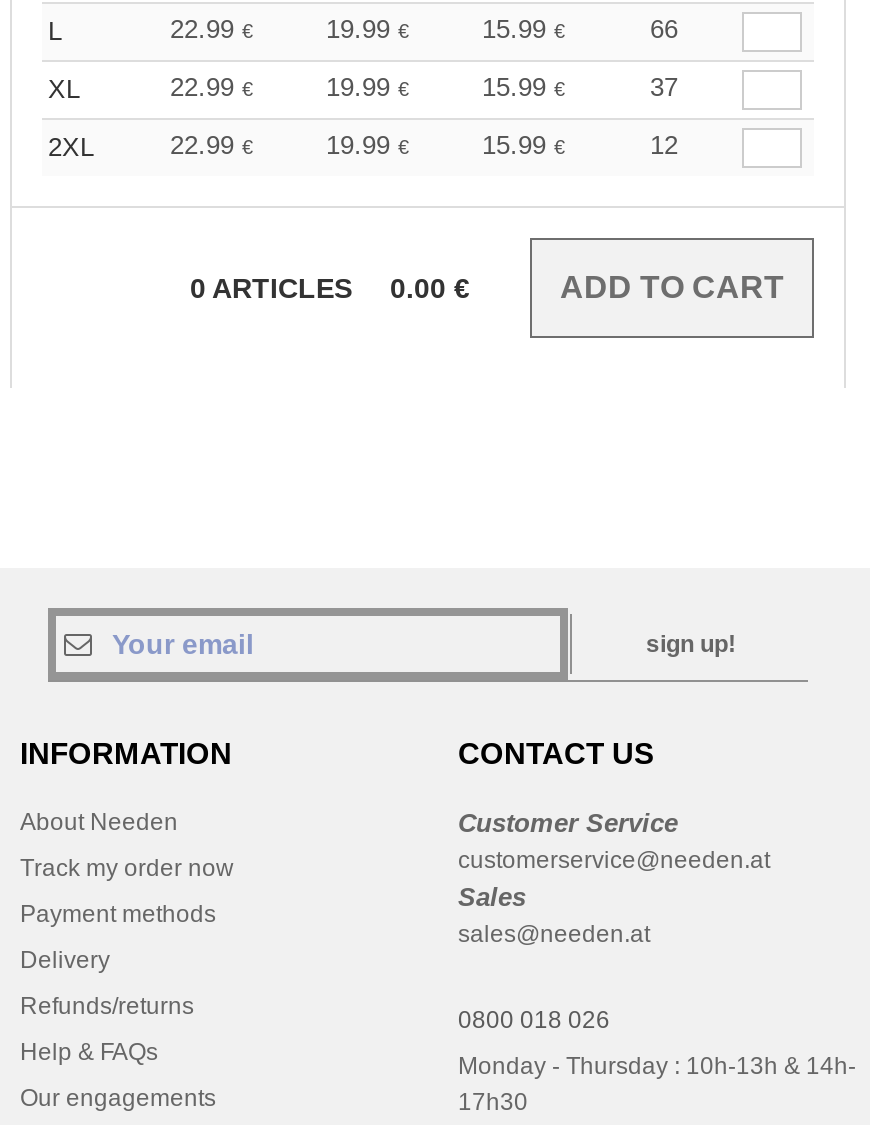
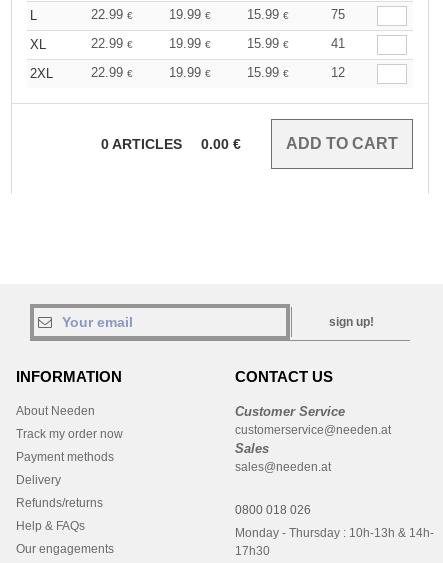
[650,14,678,44] 66 -> [331,7,345,22] 75
[650,72,678,102] 37 -> [331,36,345,51] 41

